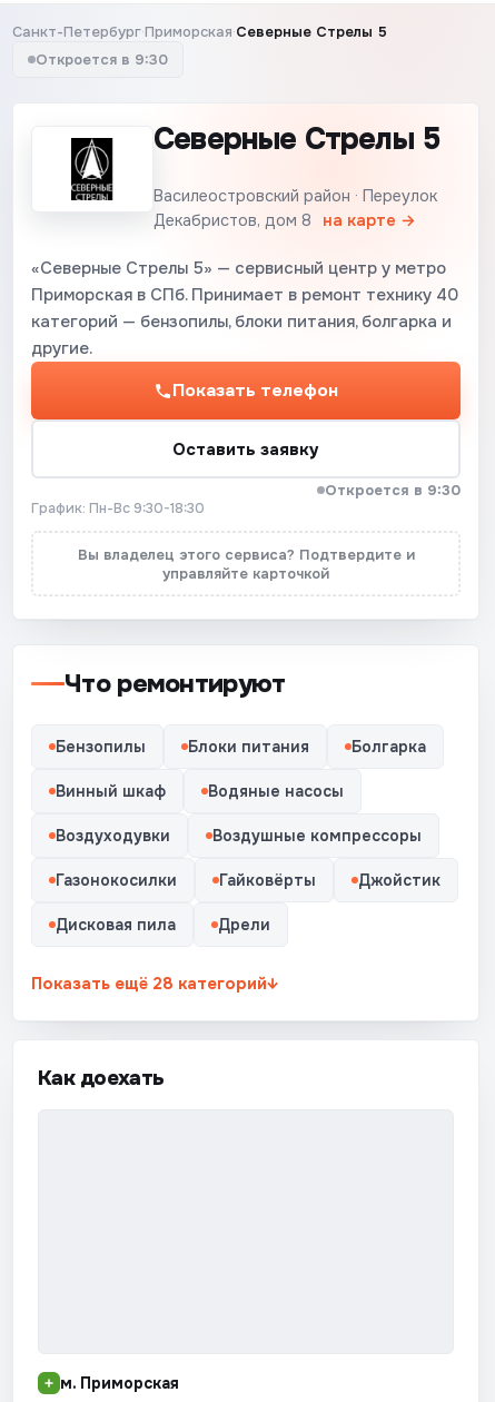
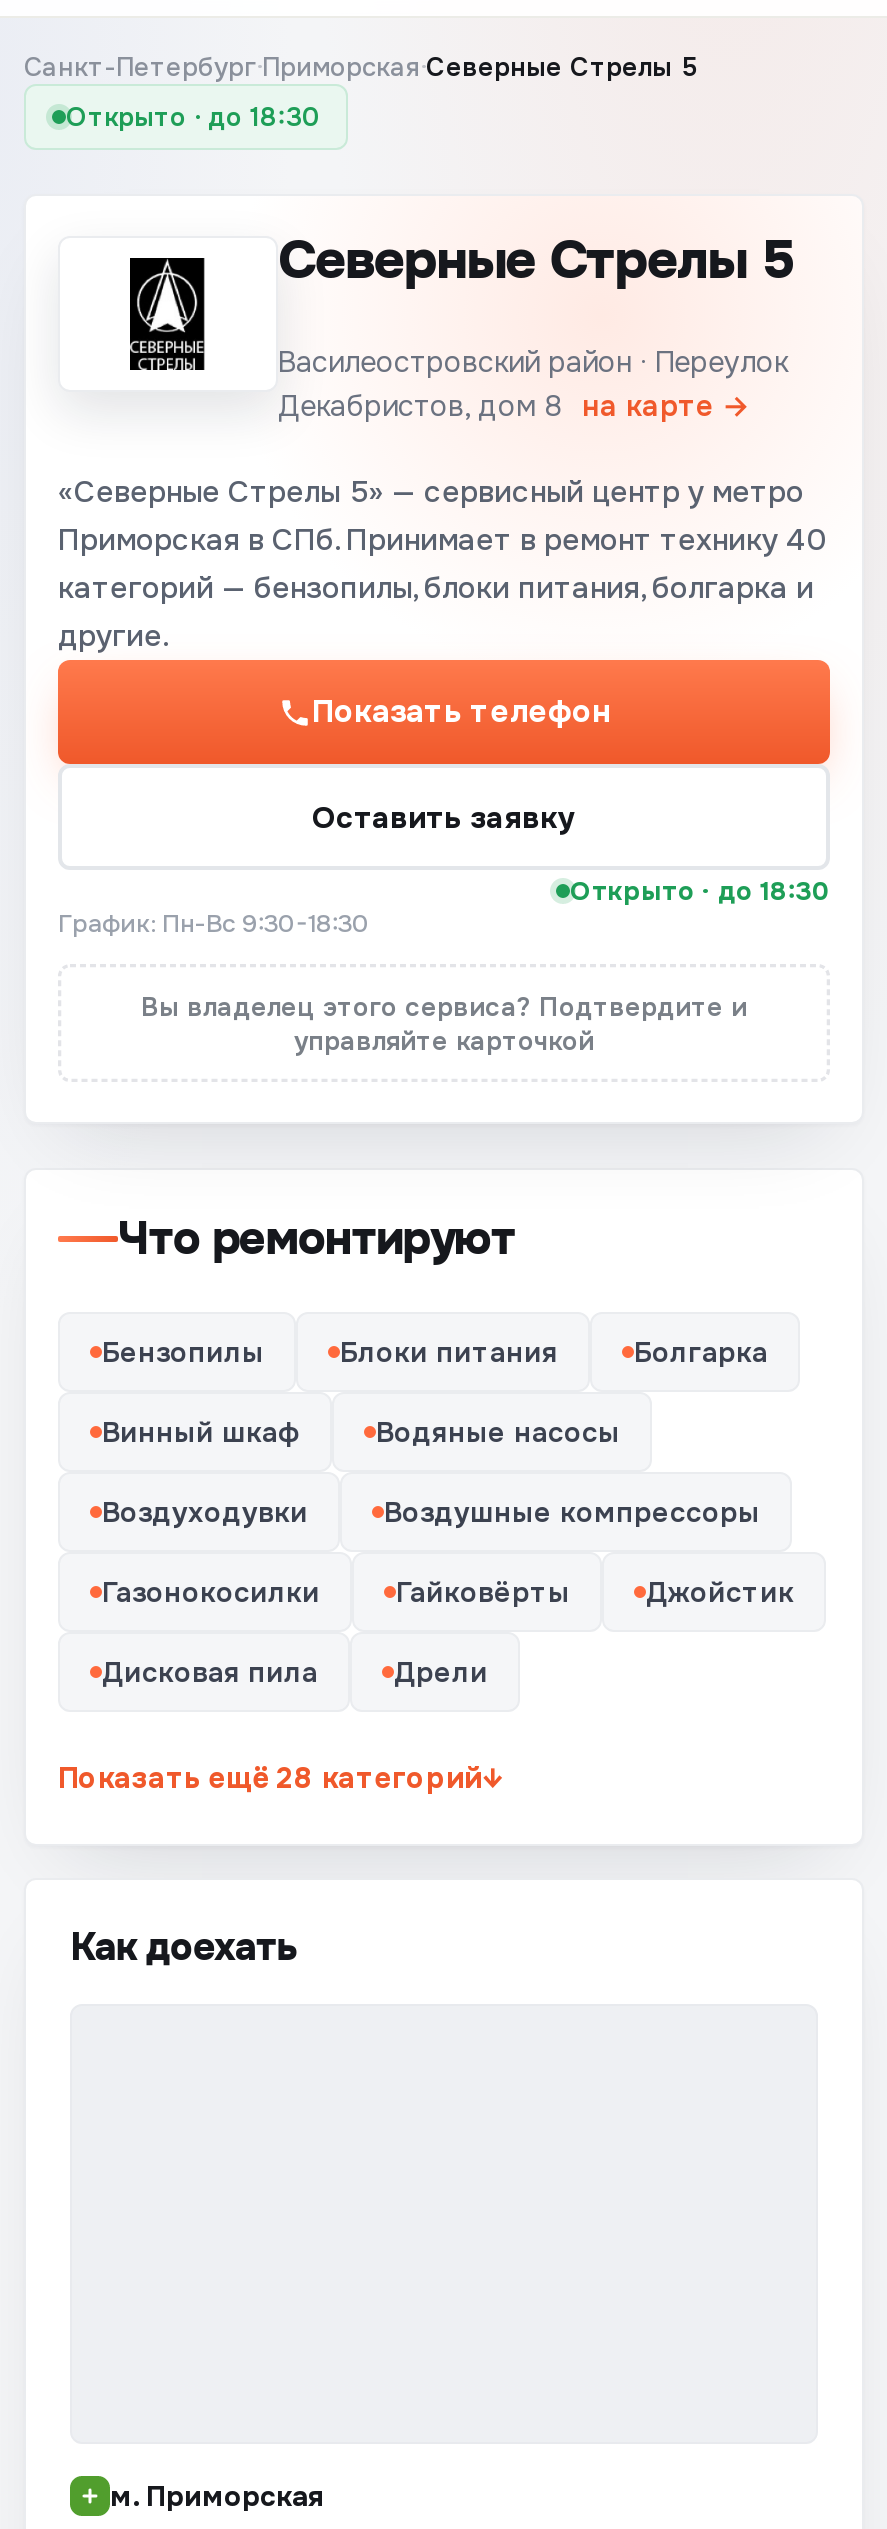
[36,50,168,69] Откроется в 9:30 -> [66,100,320,134] Открыто · до 18:30
[325,481,461,500] Откроется в 9:30 -> [570,874,830,908] Открыто · до 18:30

